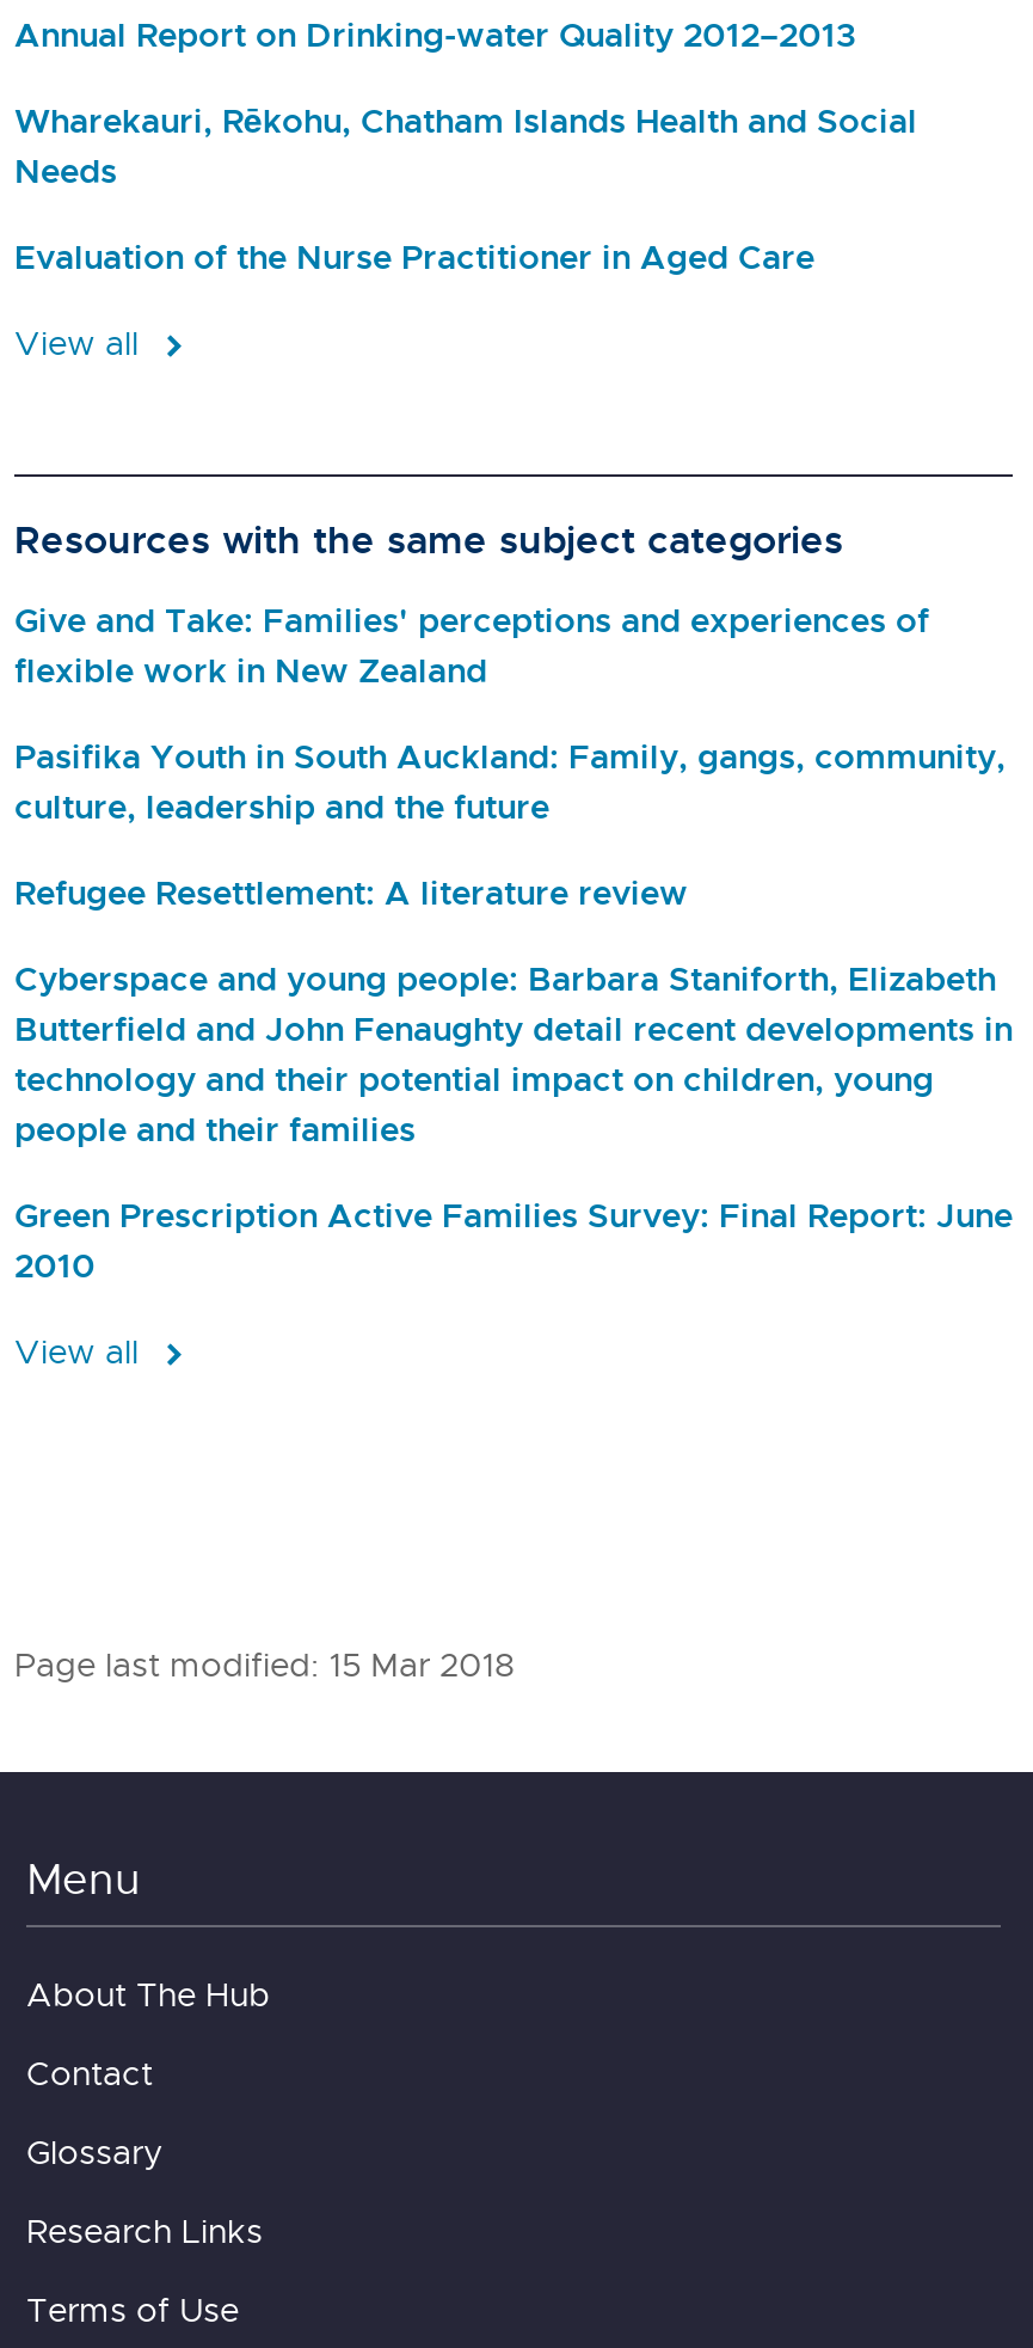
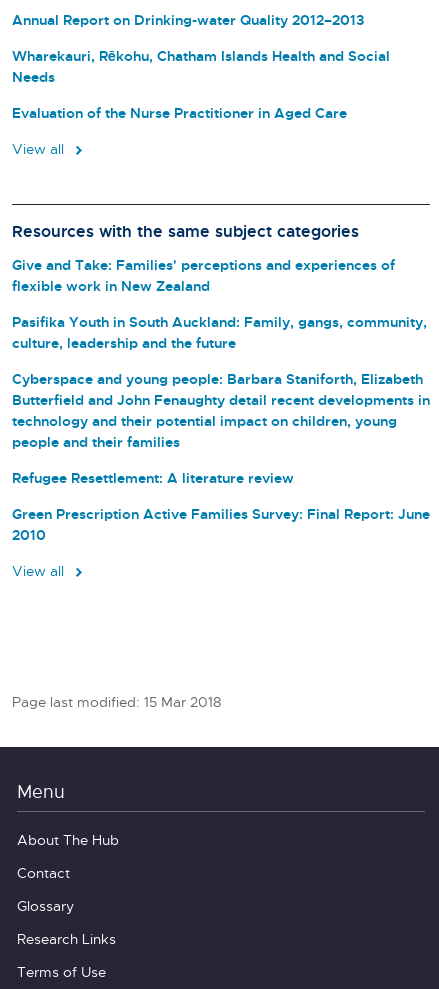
moved [14,871,688,911] -> [12,469,294,486]: Refugee Resettlement: A literature review
moved [14,957,1013,1148] -> [12,370,430,450]: Cyberspace and young people: Barbara Staniforth, Elizabeth | Butterfield and John Fenaughty detail recent developments in | technology and their potential impact on children, young | people and their families

